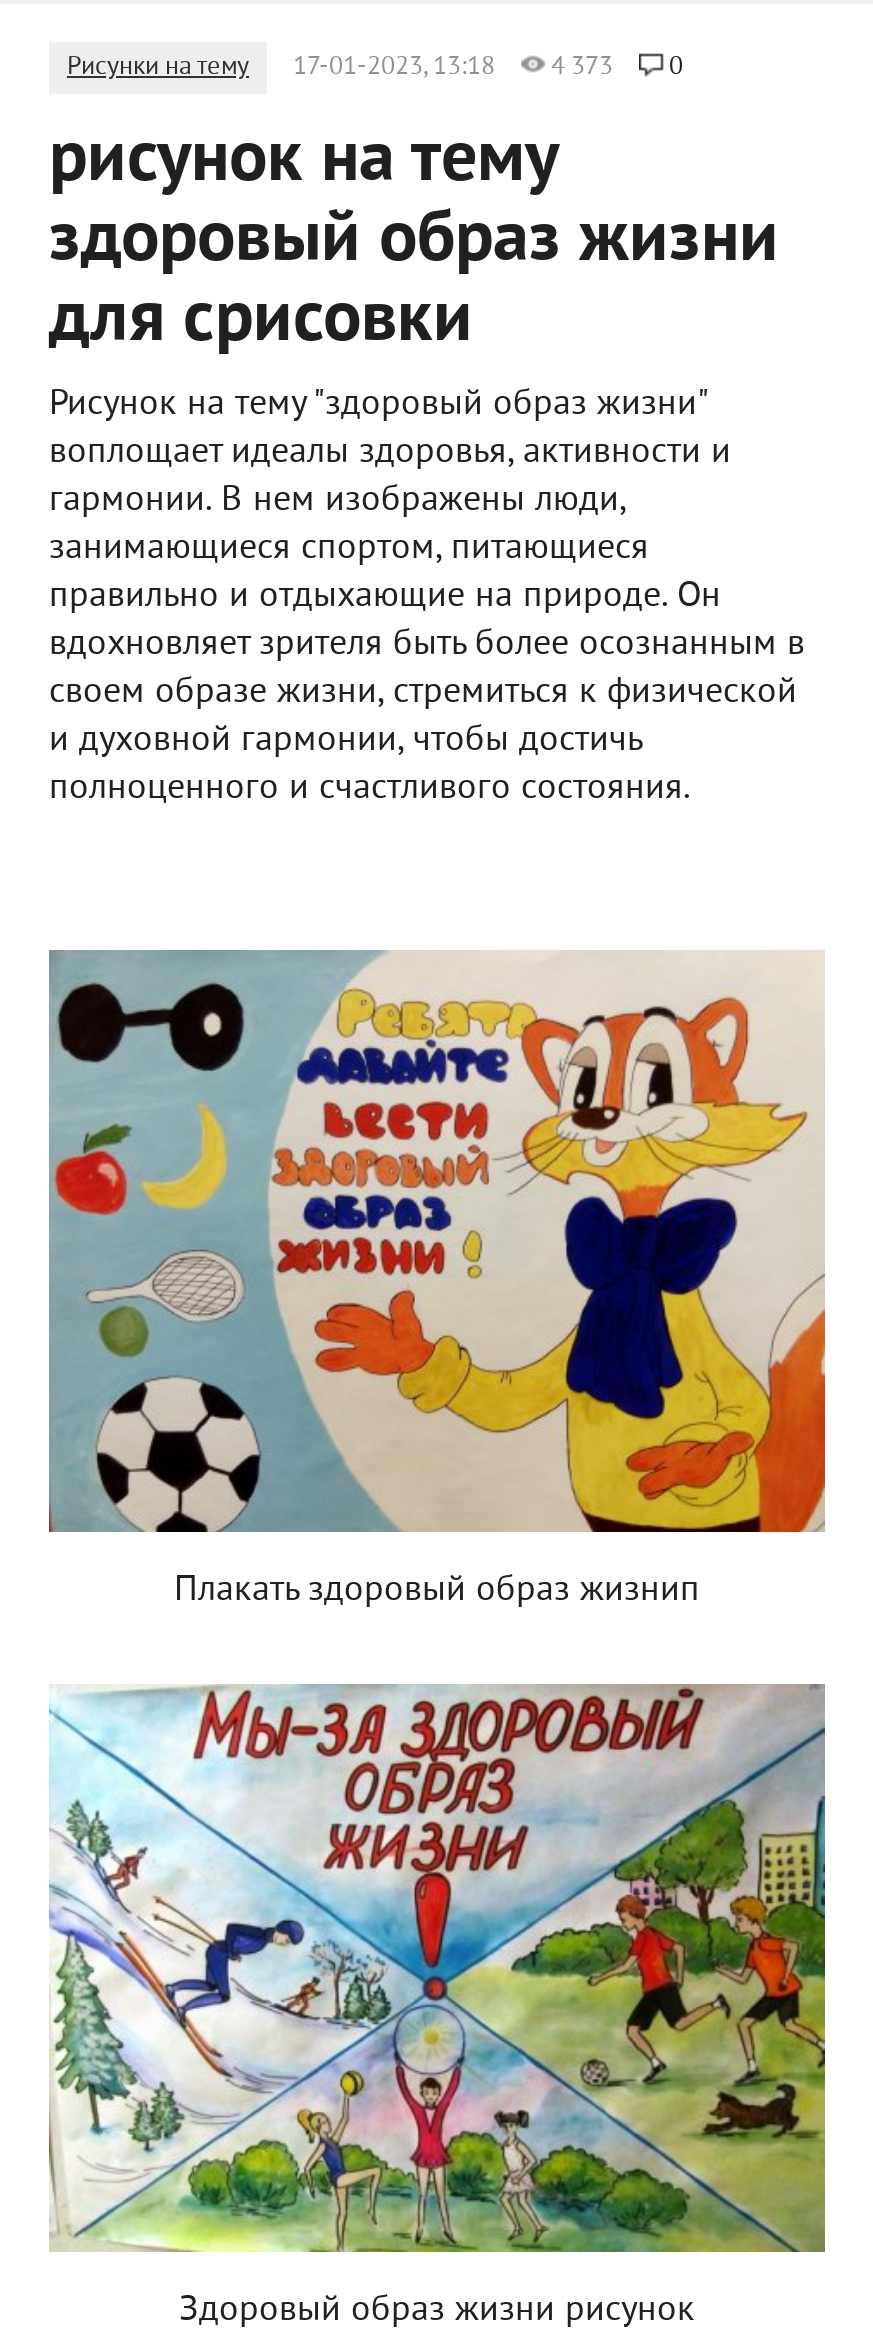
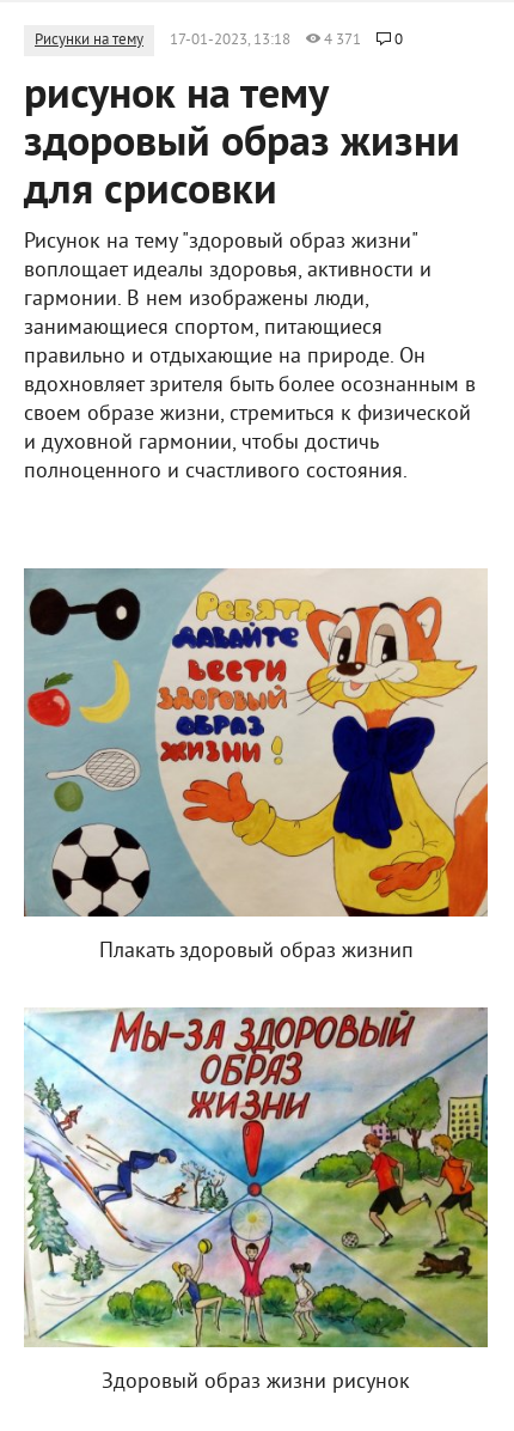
[67,52,683,84] Рисунки на тему 17-01-2023, 13:18 4 373 0 -> [35,31,403,50] Рисунки на тему 17-01-2023, 13:18 4 371 0

